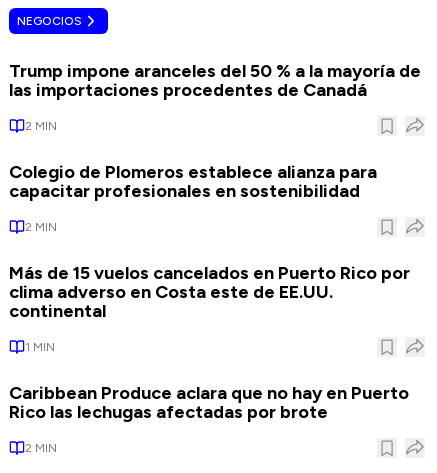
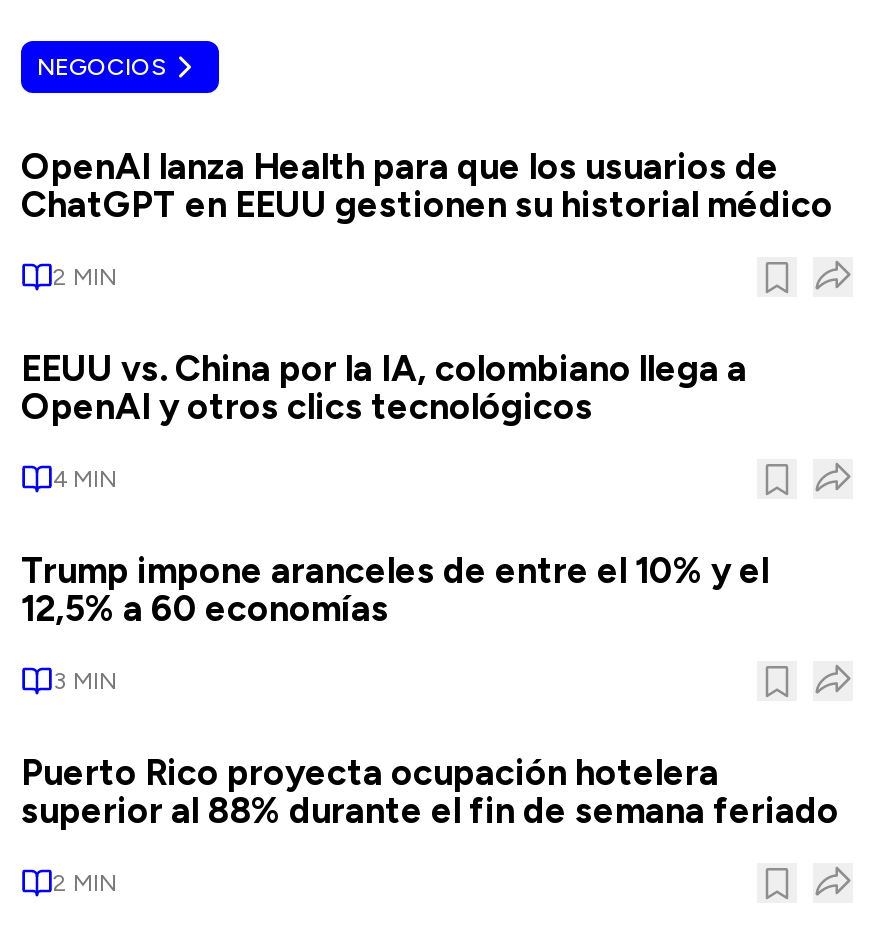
[9,60,421,101] Trump impone aranceles del 50 % a la mayoría de | las importaciones procedentes de Canadá -> [21,145,833,227] OpenAI lanza Health para que los usuarios de | ChatGPT en EEUU gestionen su historial médico
[9,161,377,202] Colegio de Plomeros establece alianza para | capacitar profesionales en sostenibilidad -> [21,347,747,429] EEUU vs. China por la IA, colombiano llega a | OpenAI y otros clics tecnológicos
[25,220,57,234] 2 MIN -> [53,466,117,494] 4 MIN
[9,262,410,322] Más de 15 vuelos cancelados en Puerto Rico por | clima adverso en Costa este de EE.UU. | continental -> [21,549,769,631] Trump impone aranceles de entre el 10% y el | 12,5% a 60 economías
[25,340,55,354] 1 MIN -> [53,668,117,696] 3 MIN
[9,382,409,423] Caribbean Produce aclara que no hay en Puerto | Rico las lechugas afectadas por brote -> [21,751,839,833] Puerto Rico proyecta ocupación hotelera | superior al 88% durante el fin de semana feriado

